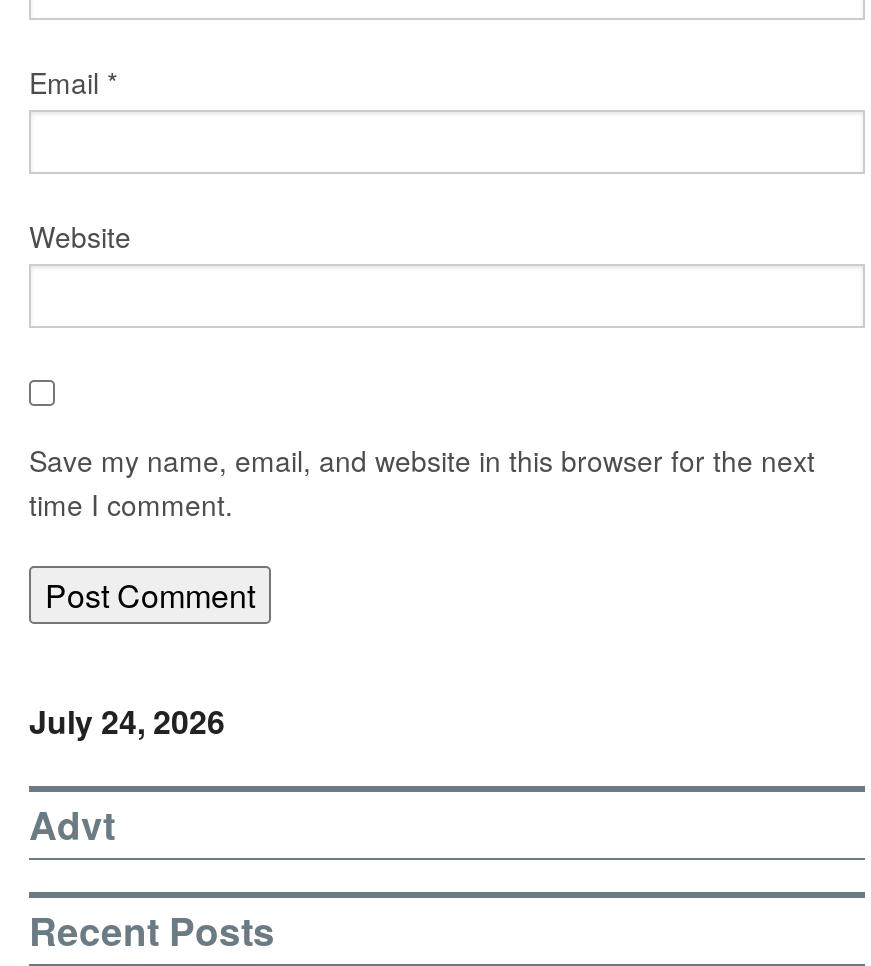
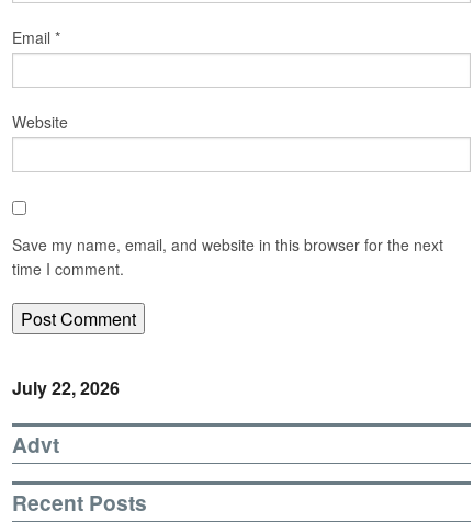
[29,699,225,745] July 24, 2026 -> [12,375,120,401] July 22, 2026

